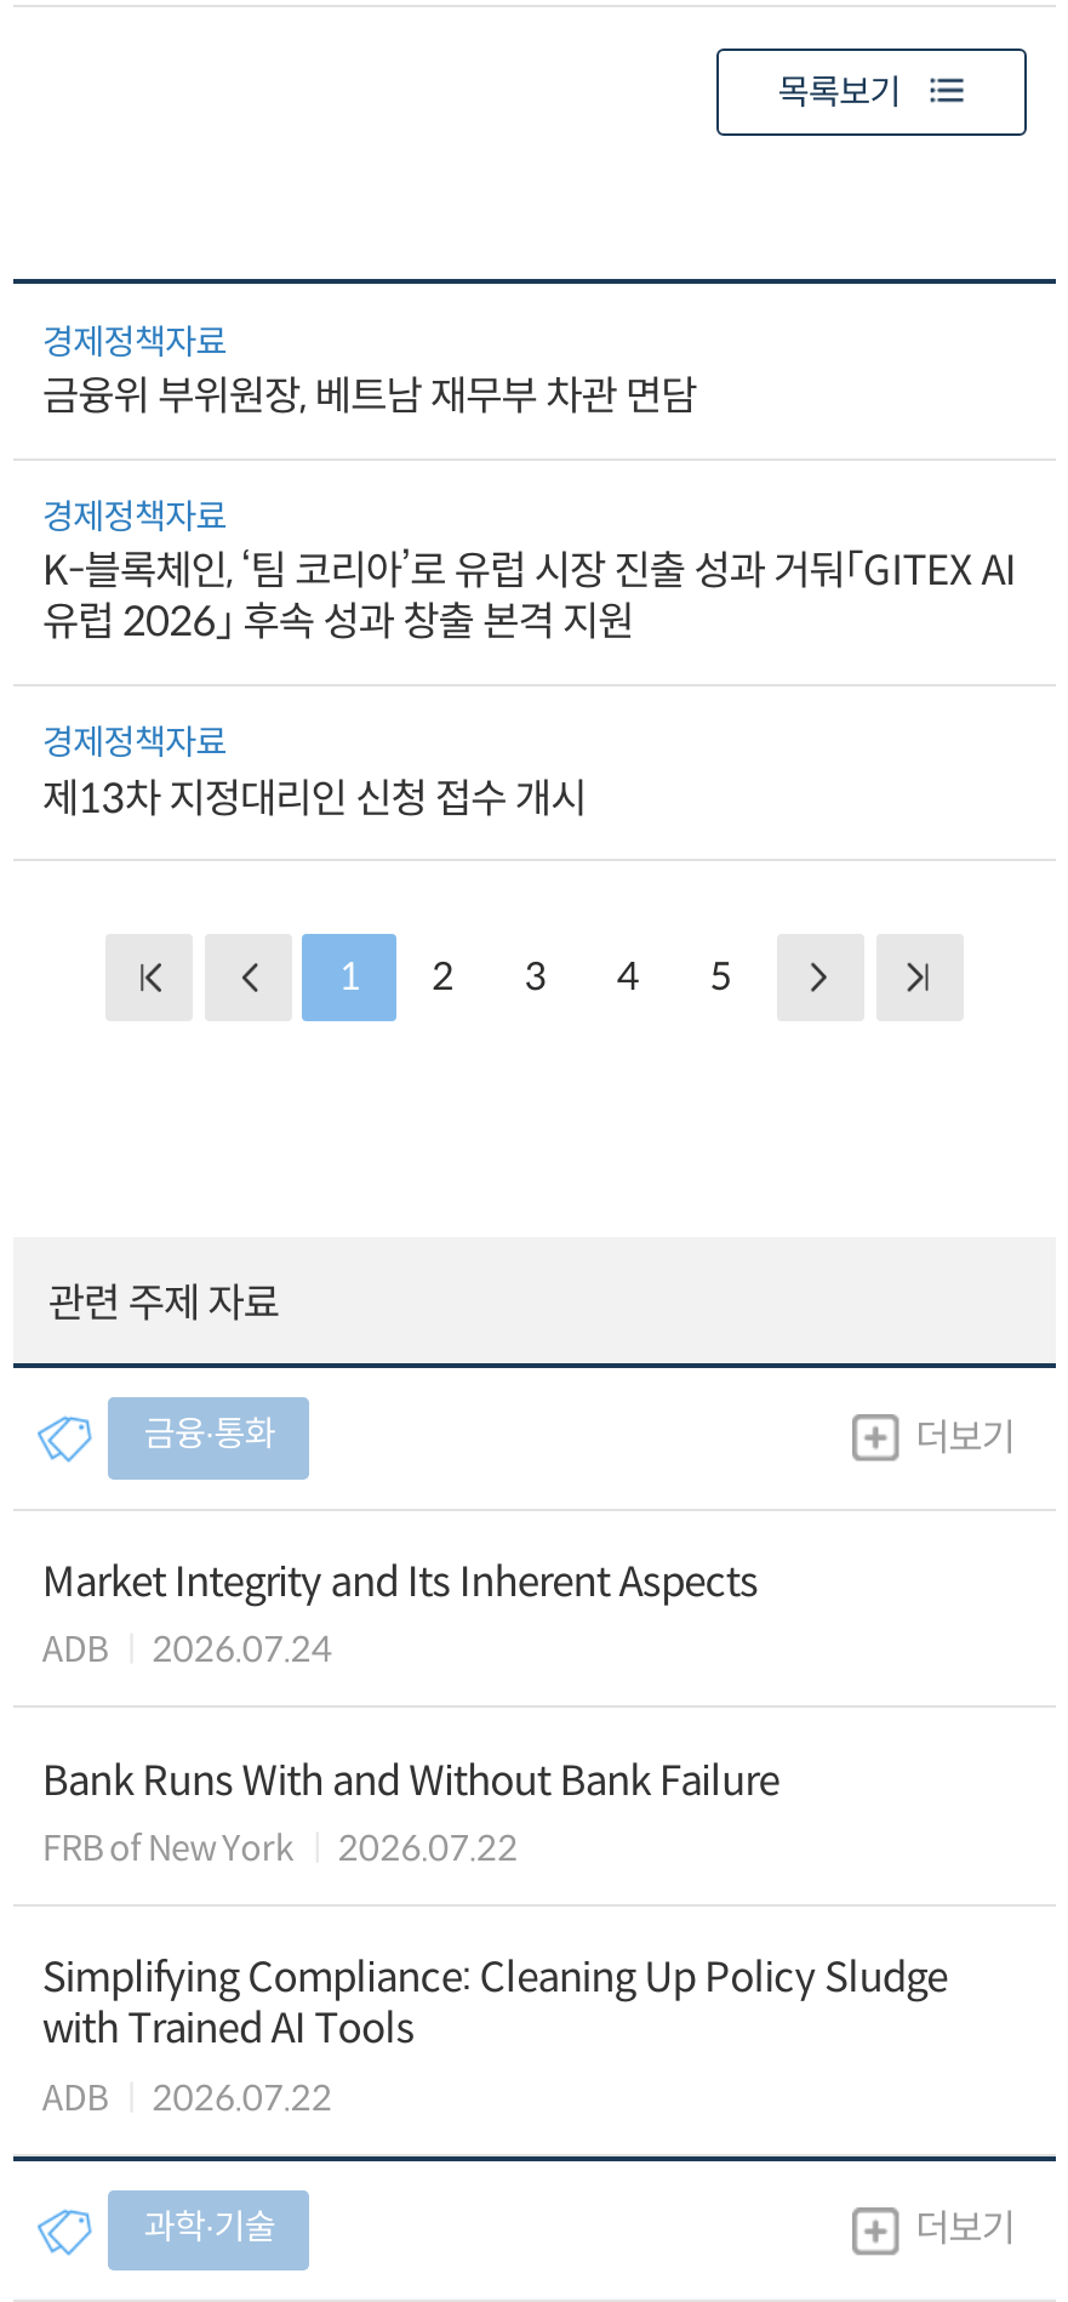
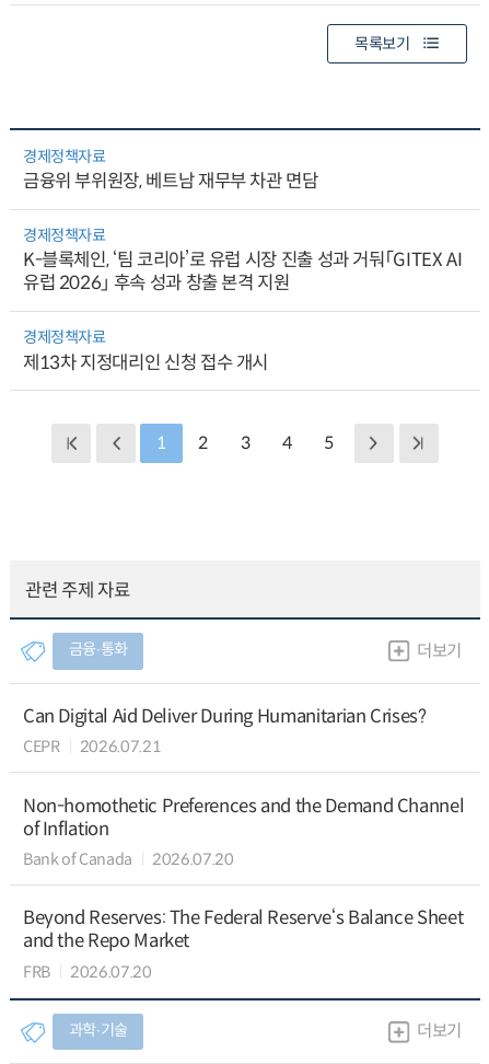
[42,1557,758,1672] Market Integrity and Its Inherent Aspects | ADB | 2026.07.24 -> [23,705,426,757] Can Digital Aid Deliver During Humanitarian Crises? | CEPR | 2026.07.21
[42,1755,779,1870] Bank Runs With and Without Bank Failure | FRB of New York | 2026.07.22 -> [23,794,464,869] Non-homothetic Preferences and the Demand Channel | of Inflation | Bank of Canada | 2026.07.20
[42,1953,948,2119] Simplifying Compliance: Cleaning Up Policy Sludge | with Trained AI Tools | ADB | 2026.07.22 -> [23,907,463,981] Beyond Reserves: The Federal Reserve‘s Balance Sheet | and the Repo Market | FRB | 2026.07.20

